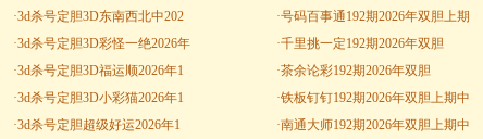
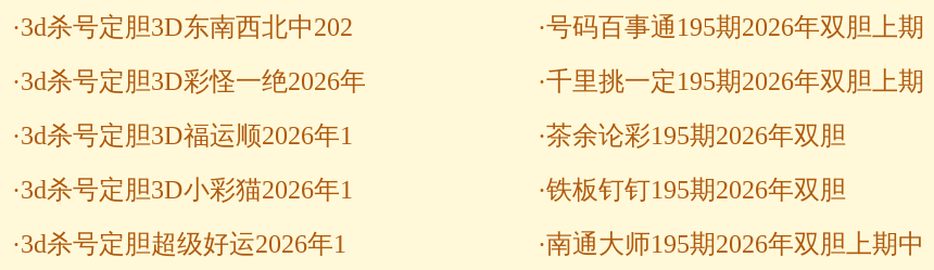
[276,9,469,24] ·号码百事通192期2026年双胆上期 -> [538,12,924,42] ·号码百事通195期2026年双胆上期
[276,36,443,51] ·千里挑一定192期2026年双胆 -> [538,66,924,97] ·千里挑一定195期2026年双胆上期
[276,63,430,78] ·茶余论彩192期2026年双胆 -> [538,120,846,151] ·茶余论彩195期2026年双胆
[276,90,469,105] ·铁板钉钉192期2026年双胆上期中 -> [538,175,846,205] ·铁板钉钉195期2026年双胆
[276,117,469,132] ·南通大师192期2026年双胆上期中 -> [538,229,924,259] ·南通大师195期2026年双胆上期中

